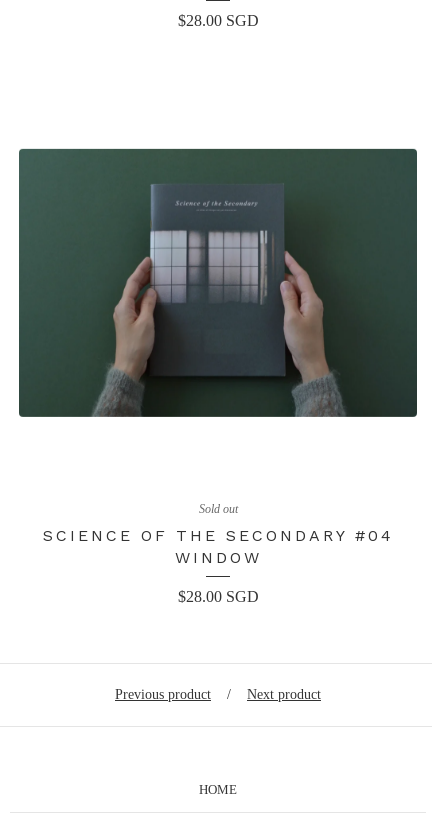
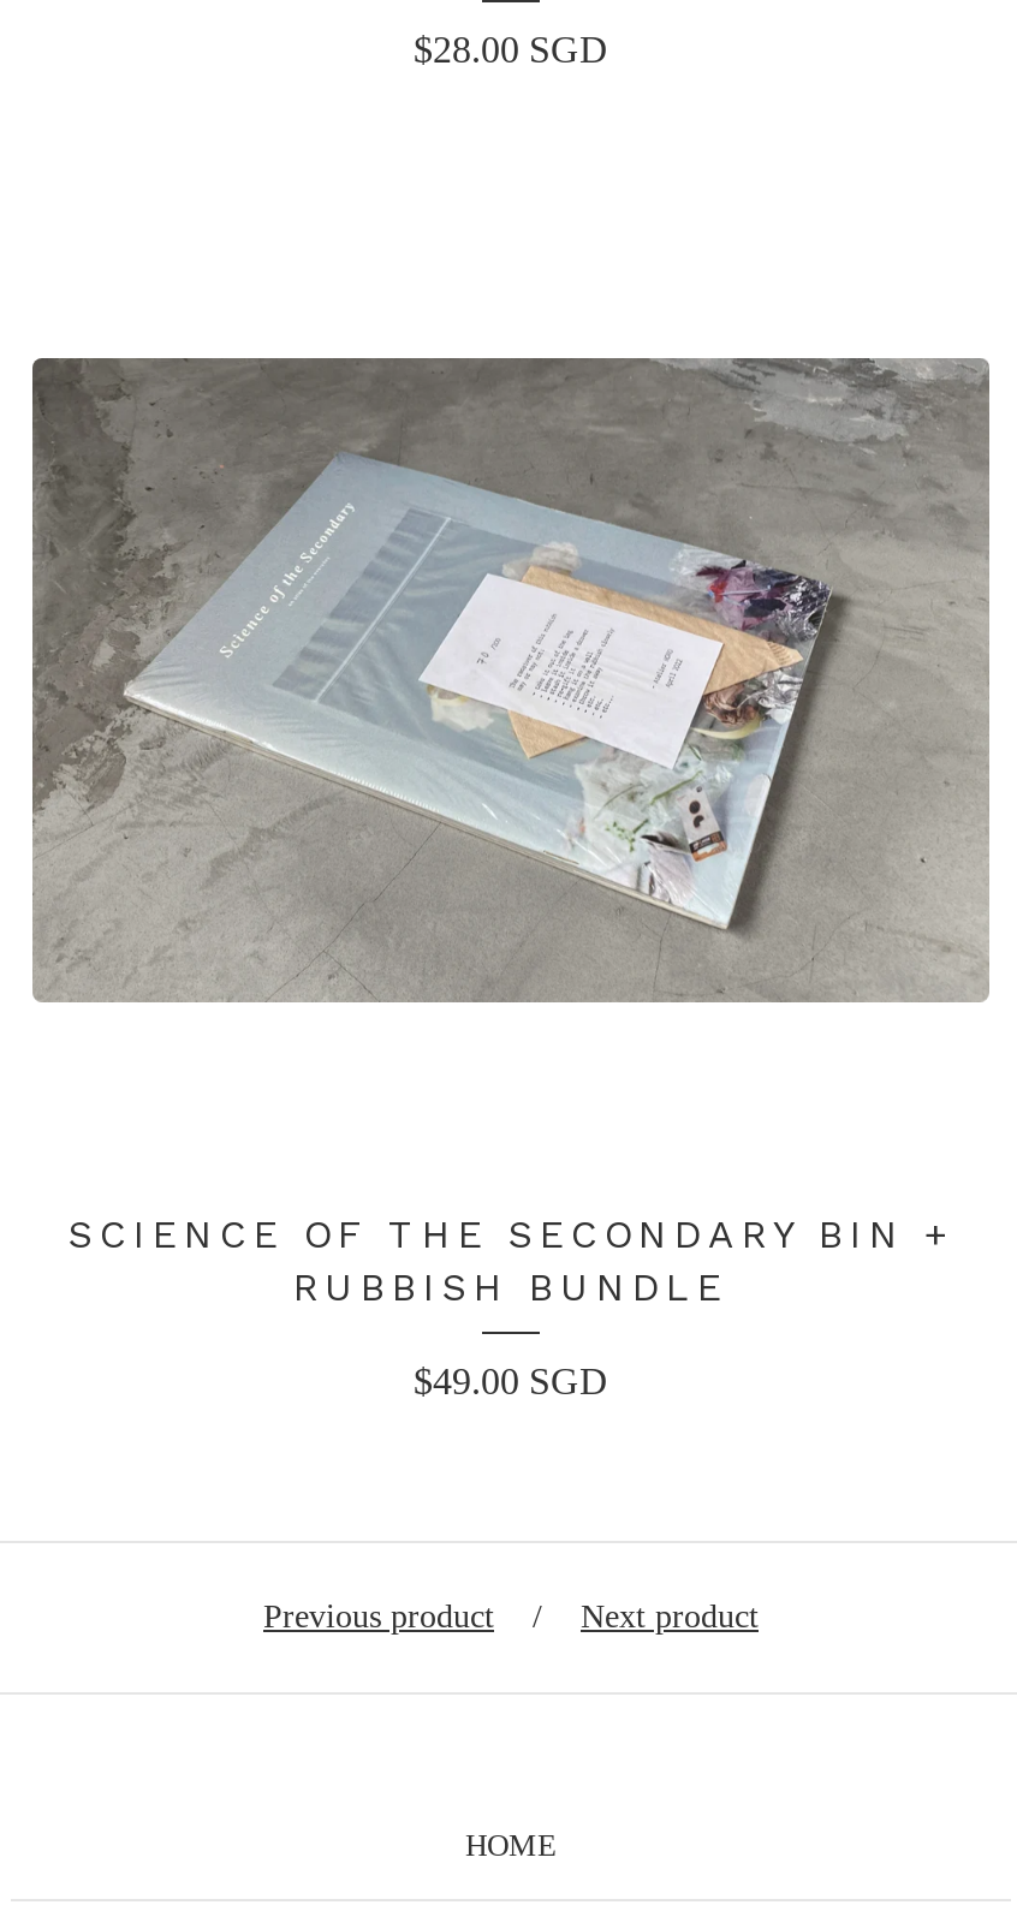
[19,148,417,417] [image] -> [30,356,992,1005] [image]
[42,502,393,605] Sold out | SCIENCE OF THE SECONDARY #04 | WINDOW | $28.00 SGD -> [69,1211,953,1401] SCIENCE OF THE SECONDARY BIN + | RUBBISH BUNDLE | $49.00 SGD

